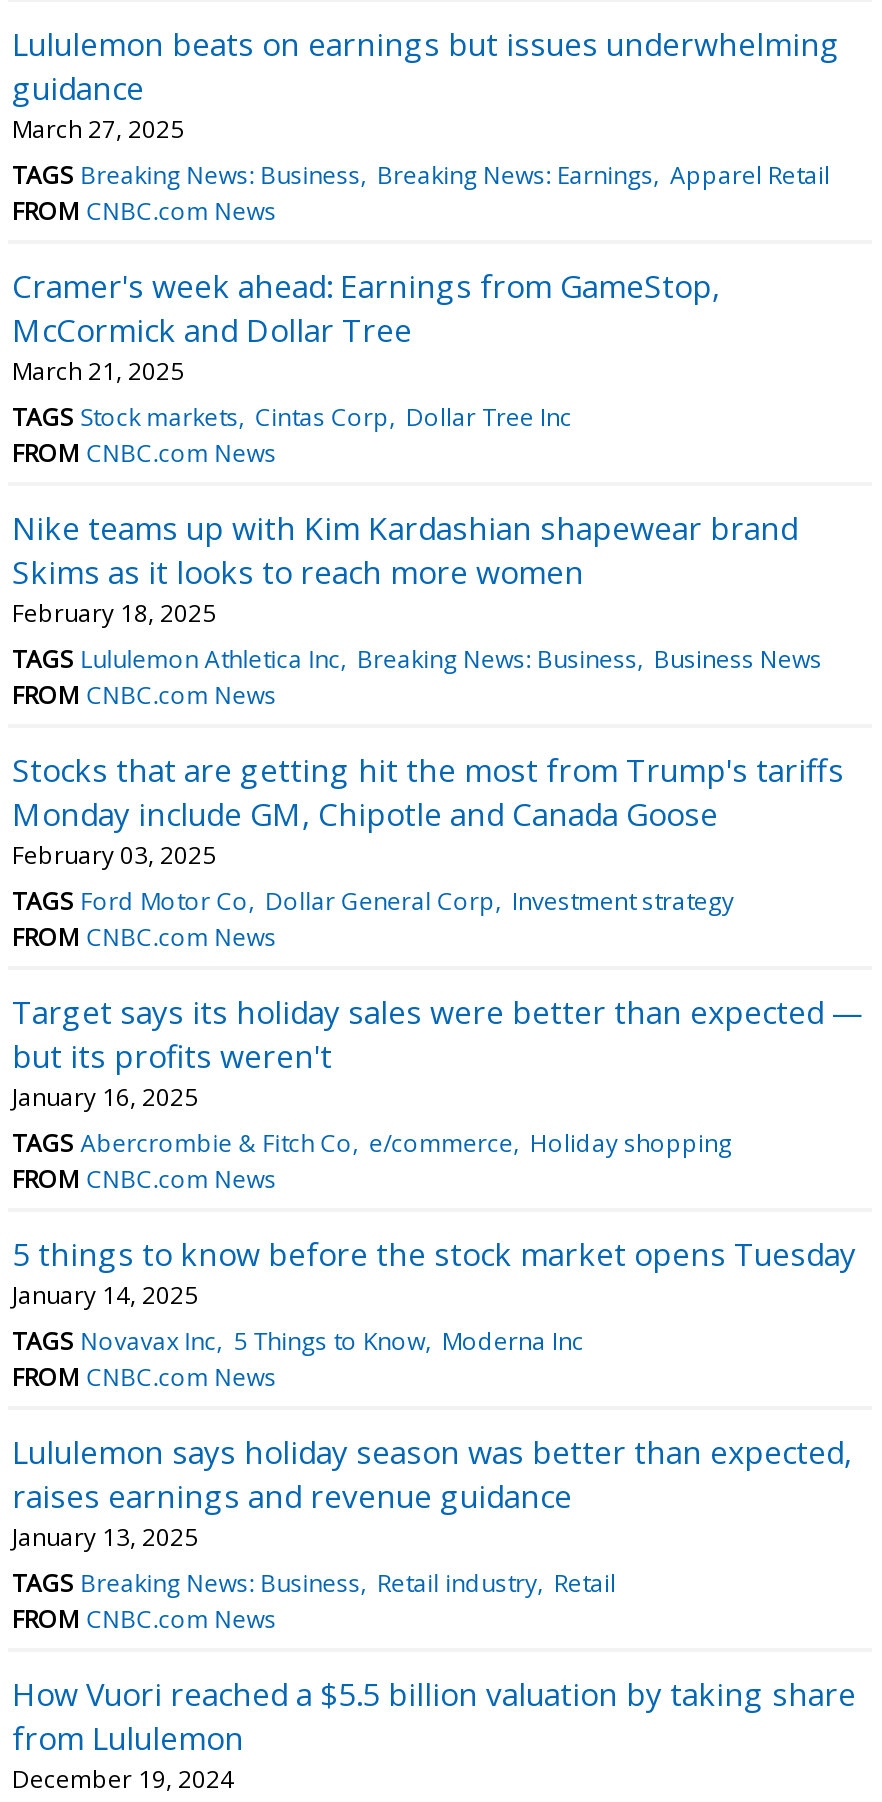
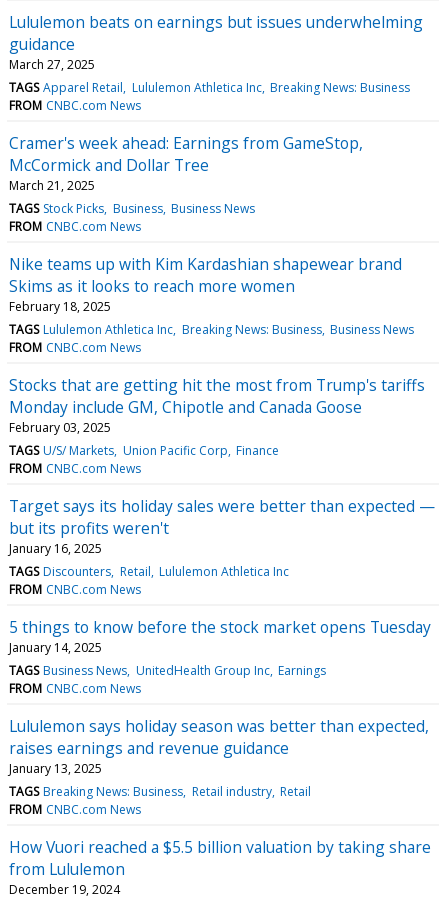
[12,158,830,192] TAGS Breaking News: Business Breaking News: Earnings Apparel Retail -> [9,79,410,96] TAGS Apparel Retail Lululemon Athletica Inc Breaking News: Business
[12,400,572,434] TAGS Stock markets Cintas Corp Dollar Tree Inc -> [9,200,255,217] TAGS Stock Picks Business Business News
[12,884,734,918] TAGS Ford Motor Co Dollar General Corp Investment strategy -> [9,442,279,459] TAGS U/S/ Markets Union Pacific Corp Finance
[12,1126,732,1160] TAGS Abercrombie & Fitch Co e/commerce Holiday shopping -> [9,563,289,580] TAGS Discounters Retail Lululemon Athletica Inc
[12,1324,584,1358] TAGS Novavax Inc 5 Things to Know Moderna Inc -> [9,662,326,679] TAGS Business News UnitedHealth Group Inc Earnings

